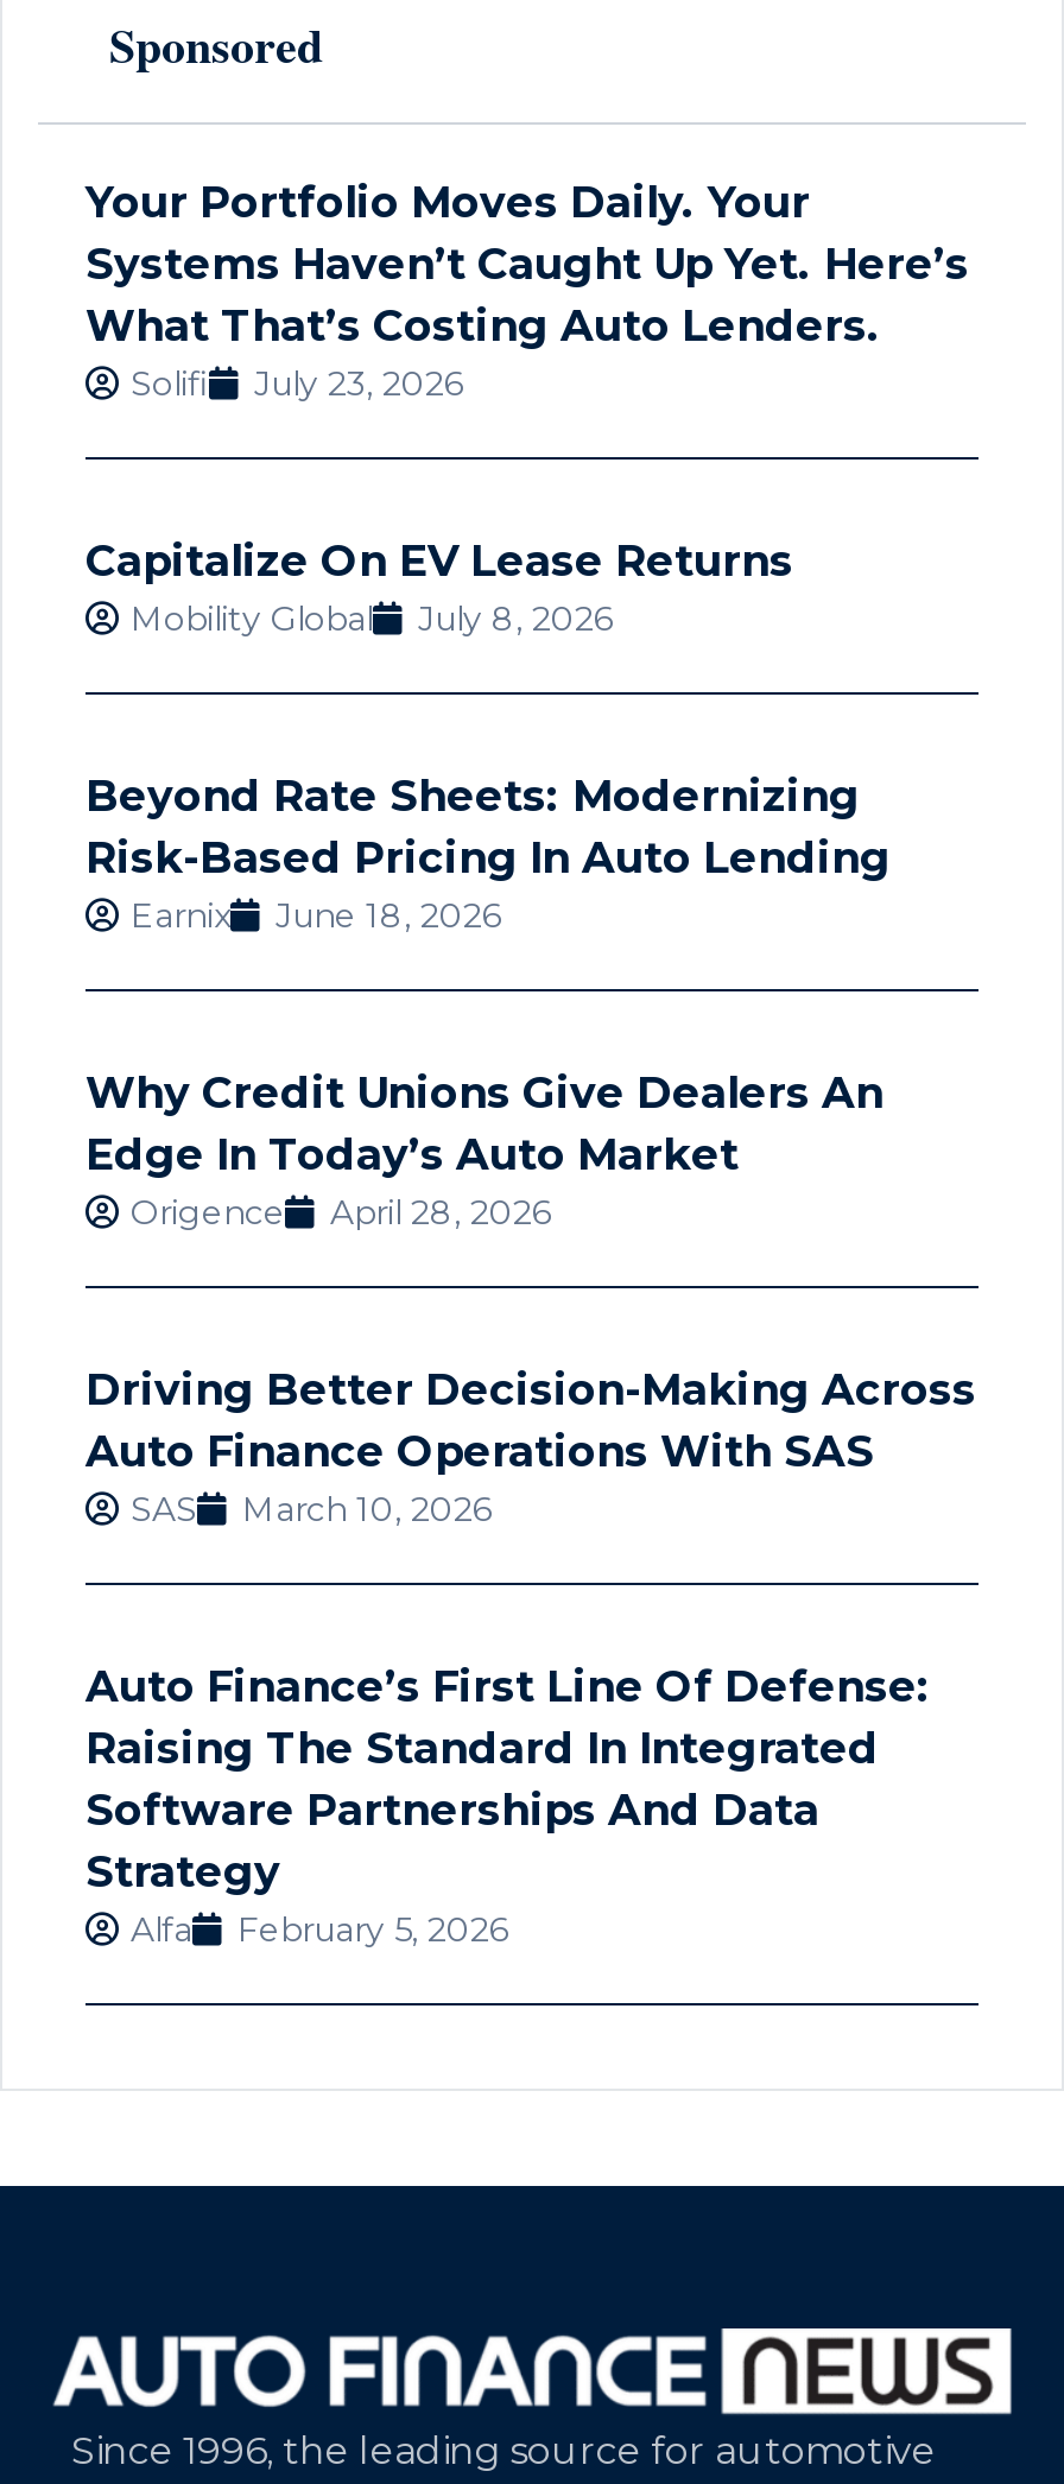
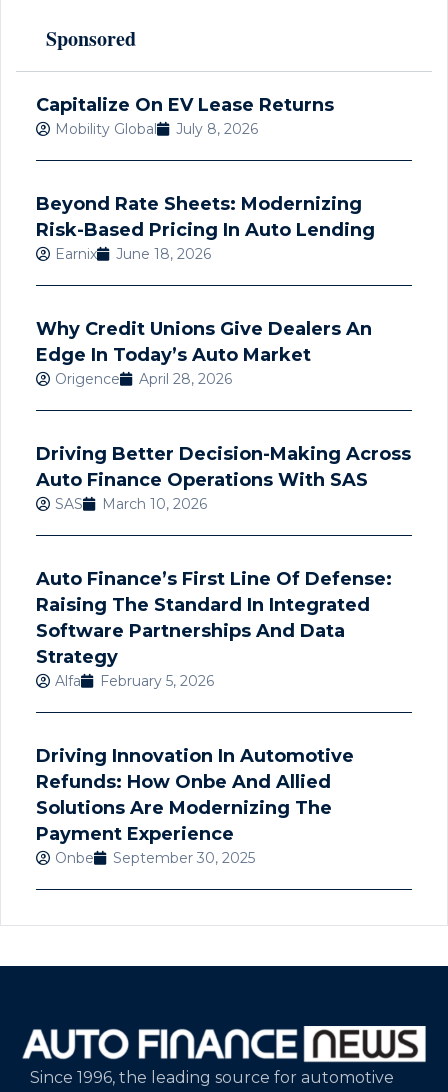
[85,177,969,405] Your Portfolio Moves Daily. Your | Systems Haven’t Caught Up Yet. Here’s | What That’s Costing Auto Lenders. | Solifi | July 23, 2026 -> none
moved [85,536,976,1951] -> [36,94,411,690]: Capitalize On EV Lease Returns | Mobility Global | July 8, 2026 | ... | Alfa | February 5, 2026
none -> [36,745,354,867] Driving Innovation In Automotive | Refunds: How Onbe And Allied | Solutions Are Modernizing The | Payment Experience | Onbe | September 30, 2025

